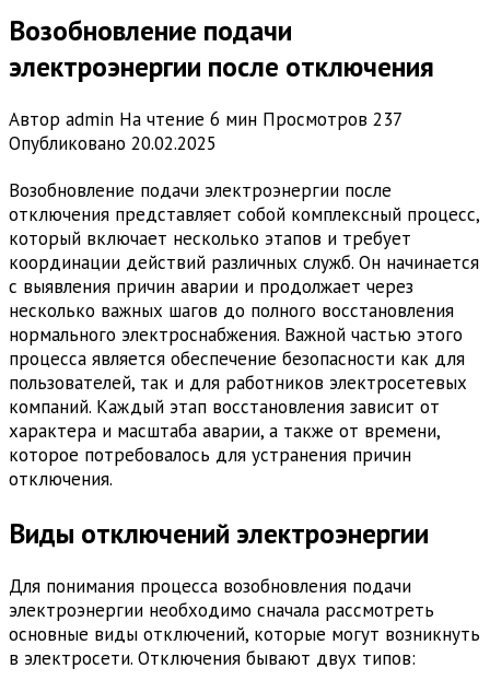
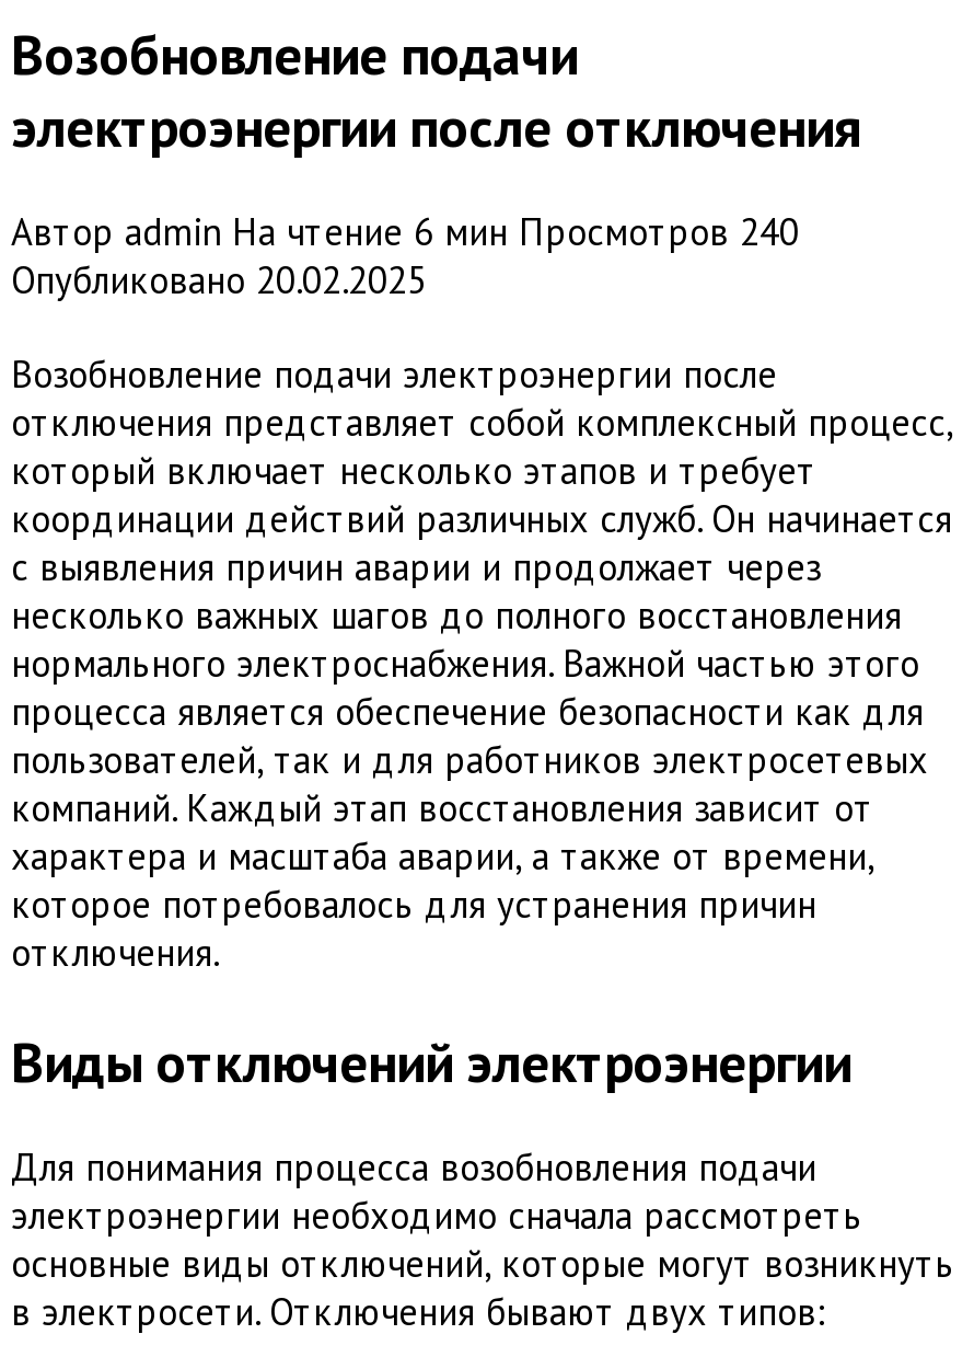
[9,107,401,132] Автор admin На чтение 6 мин Просмотров 237 -> [11,209,799,257] Автор admin На чтение 6 мин Просмотров 240

